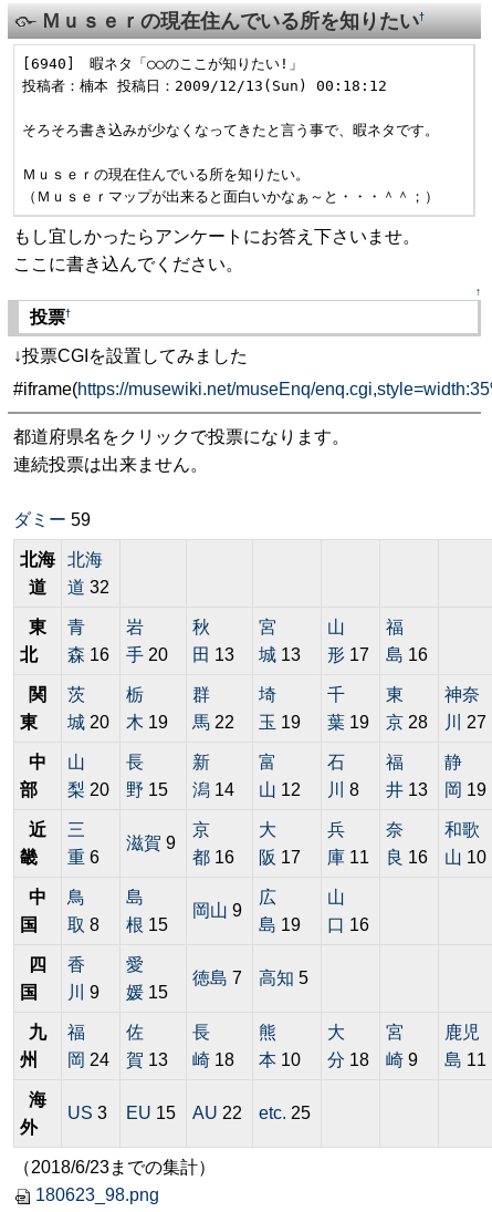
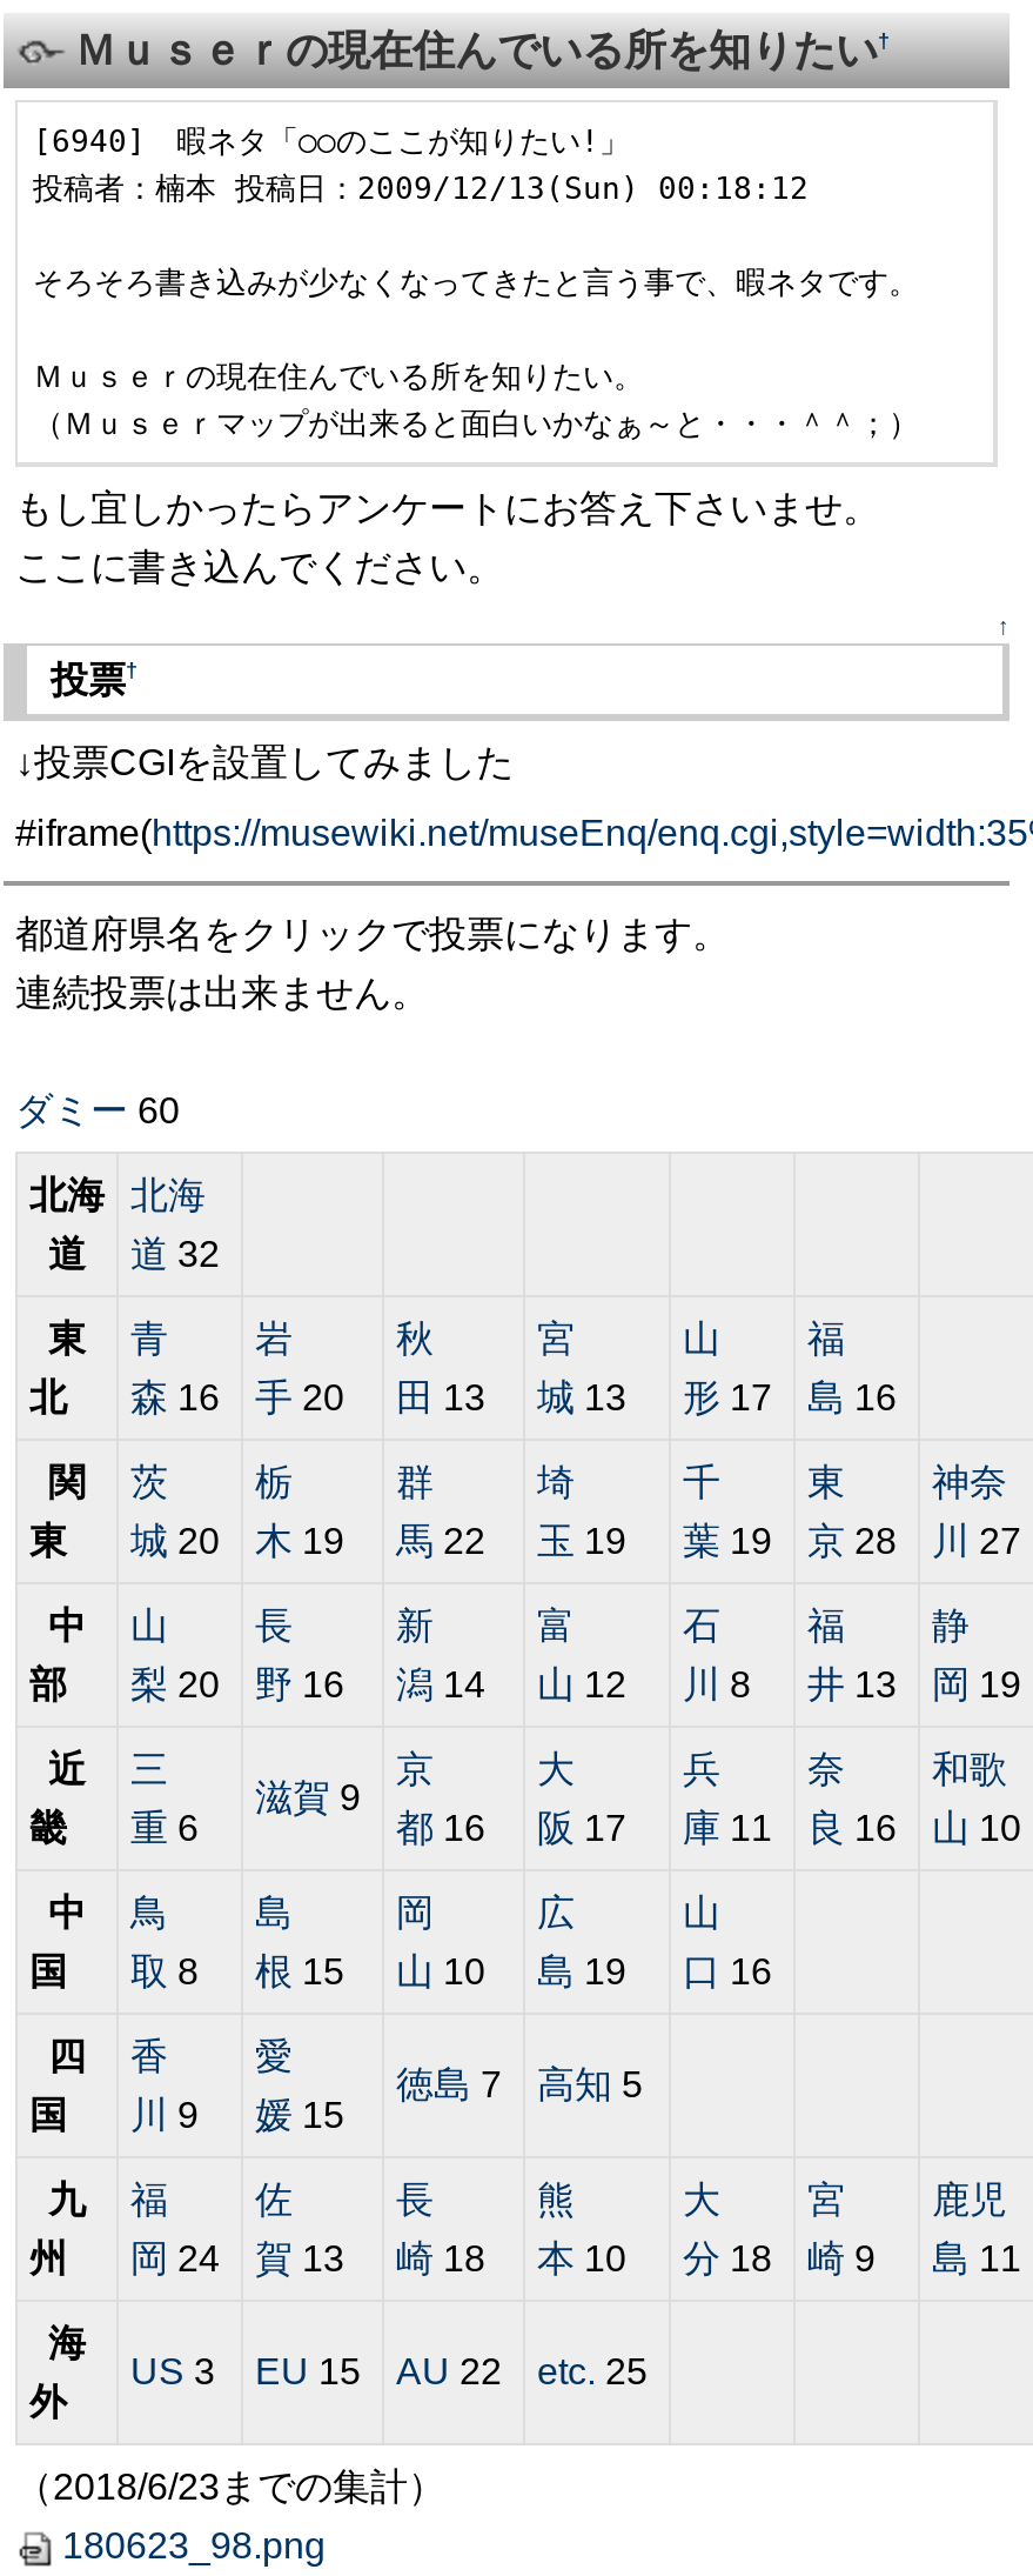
[13,510,95,529] ダミー59 -> [15,1090,189,1130] ダミー60
[20,780,491,799] 部 梨20 野15 潟14 山12 川8 井13 岡19 -> [29,1664,1031,1704] 部 梨20 野16 潟14 山12 川8 井13 岡19
[192,901,247,920] 岡山9 -> [396,1893,495,1991] 岡 | 山10

